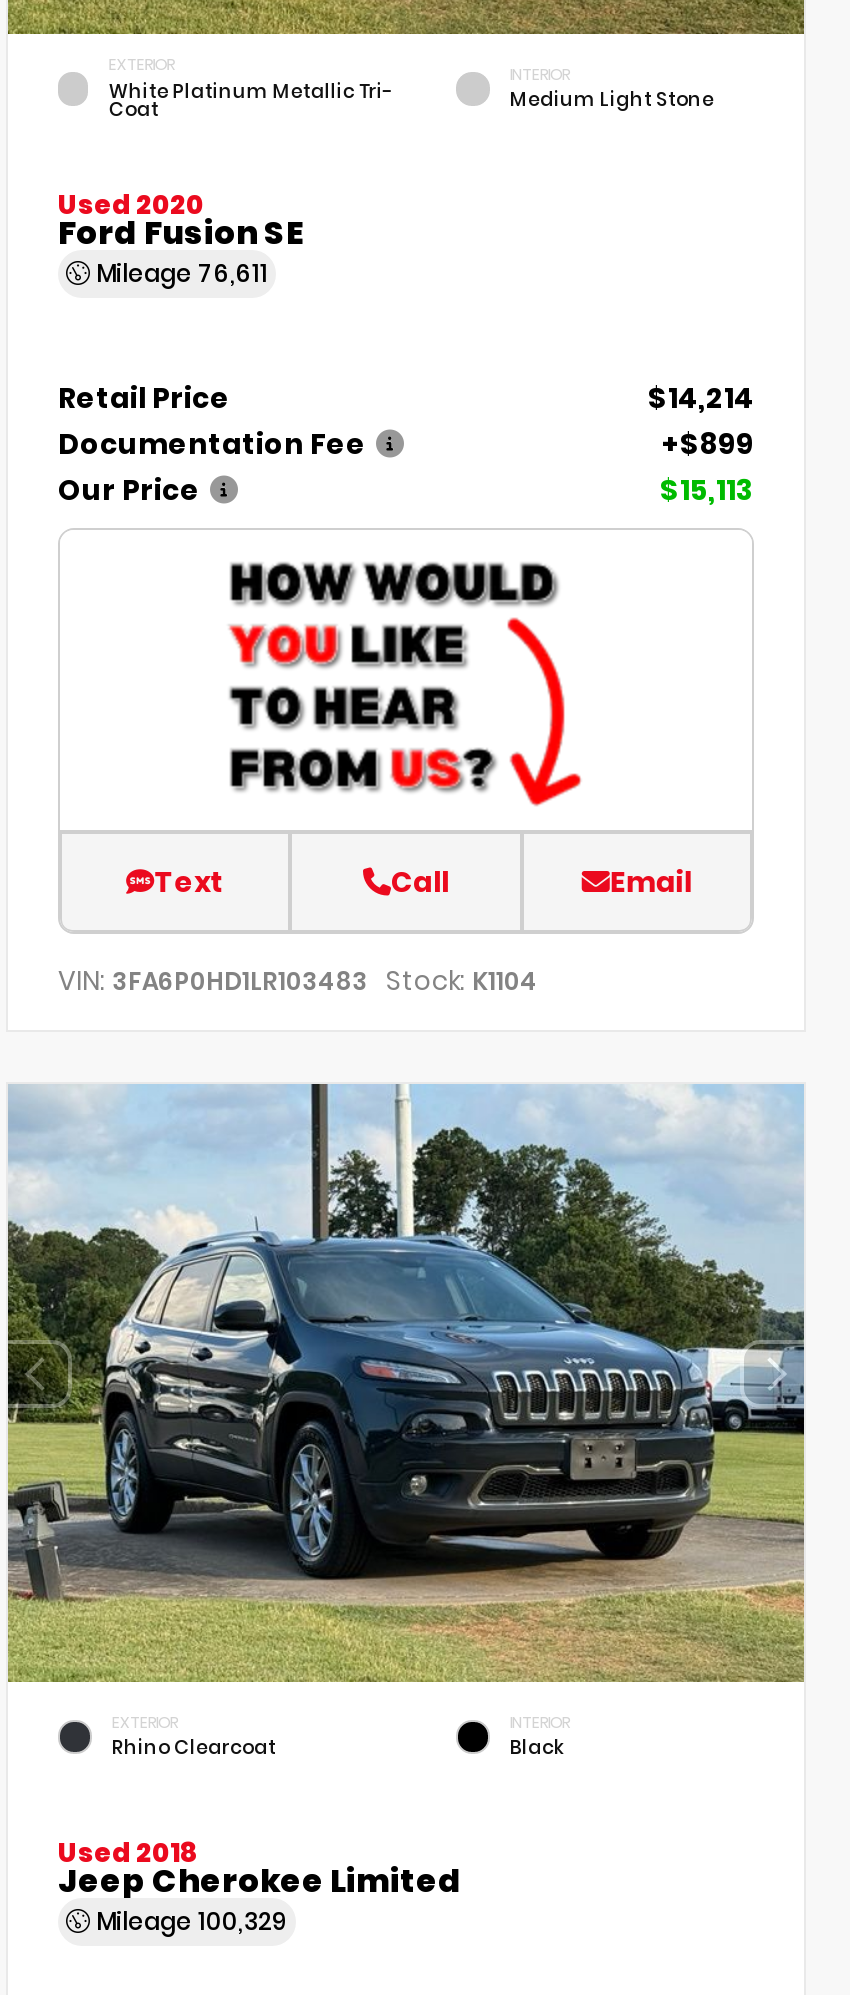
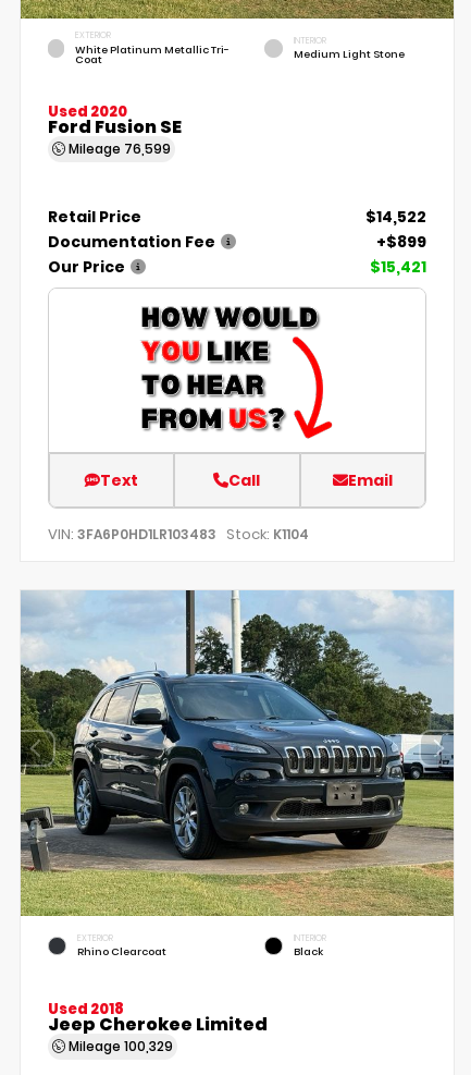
[90,255,268,289] Mileage 76,611 -> [65,139,171,157] Mileage 76,599
[648,377,754,417] $14,214 -> [365,205,426,227] $14,522
[660,469,754,509] $15,113 -> [370,255,426,277] $15,421

